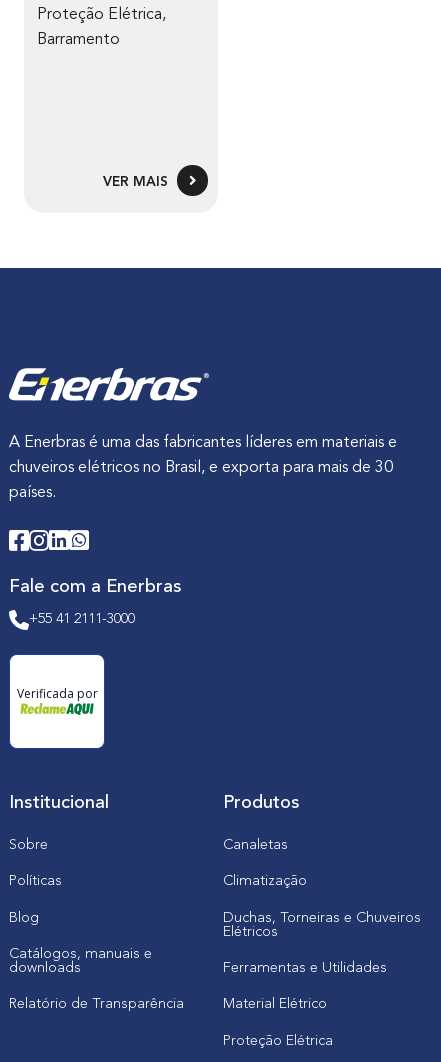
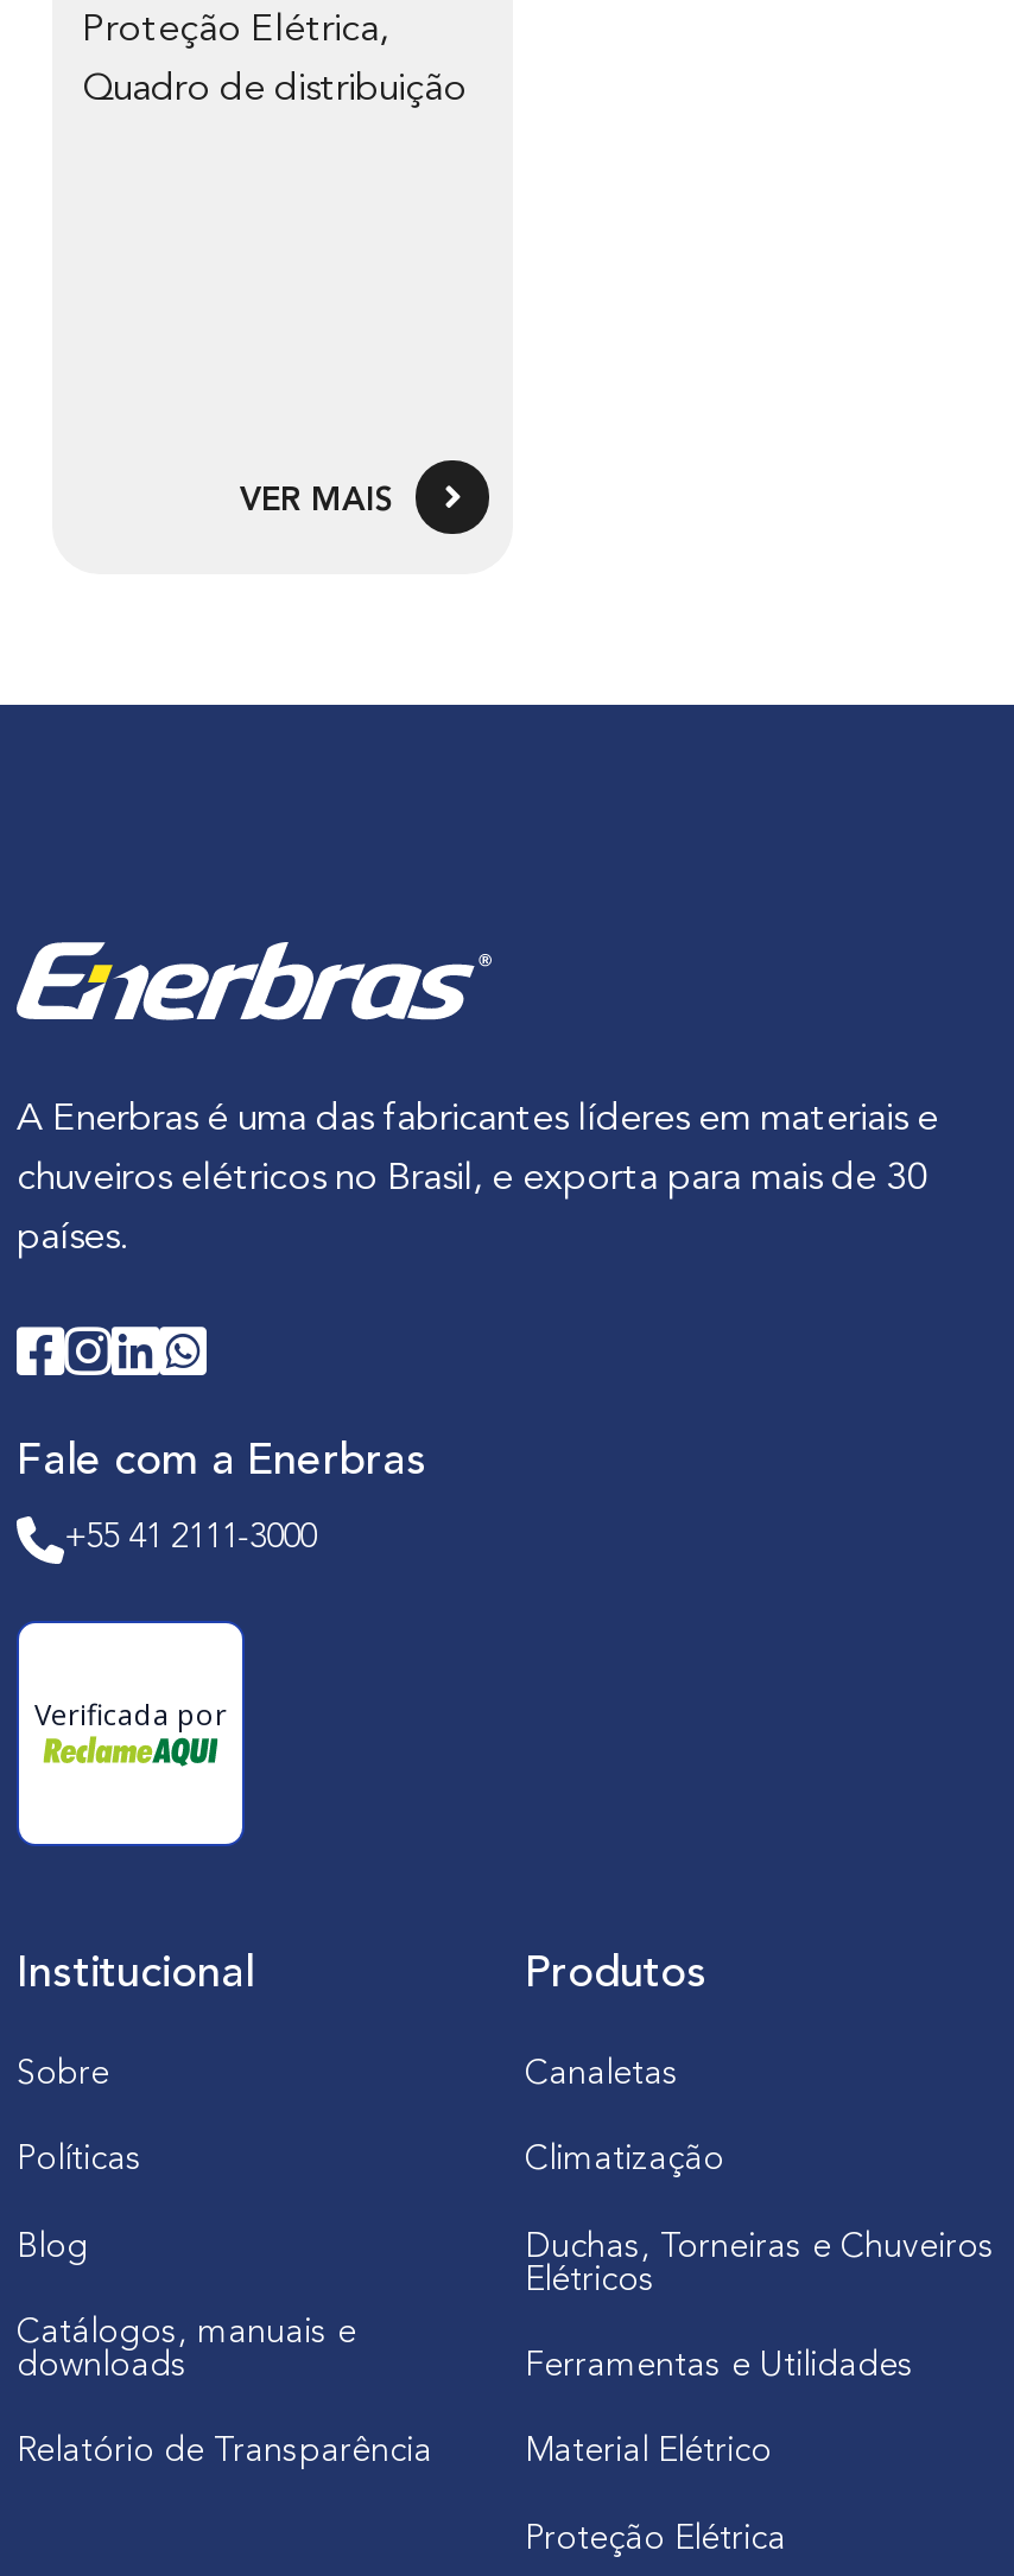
[36,32,119,48] Barramento -> [82,71,467,109] Quadro de distribuição

